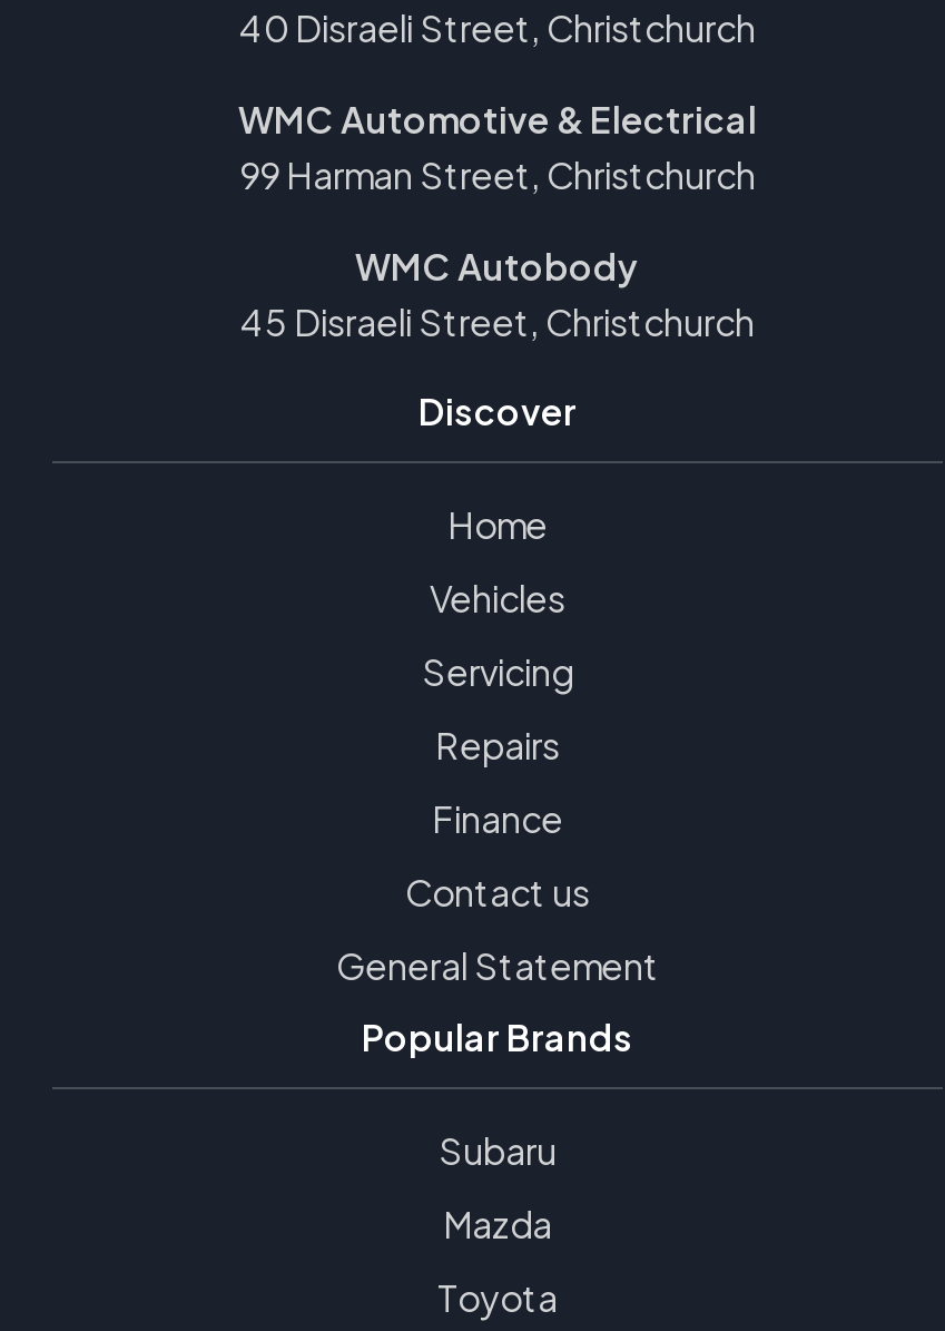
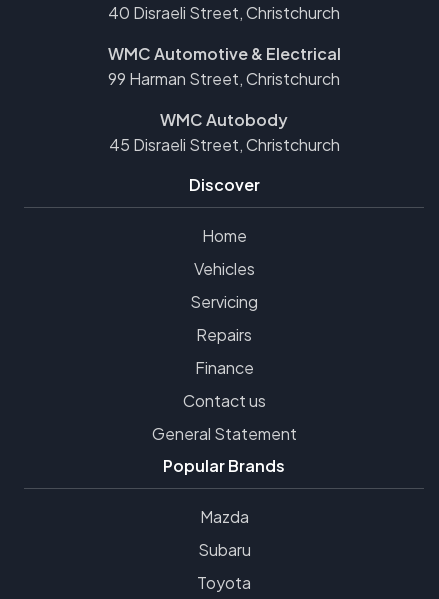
moved [439,1127,557,1174] -> [197,539,250,560]: Subaru
moved [443,1201,552,1247] -> [199,506,248,527]: Mazda

